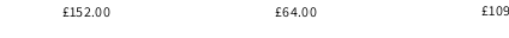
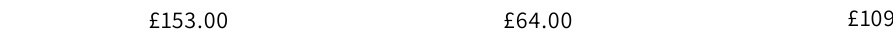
[62,3,110,21] £152.00 -> [148,5,229,35] £153.00

